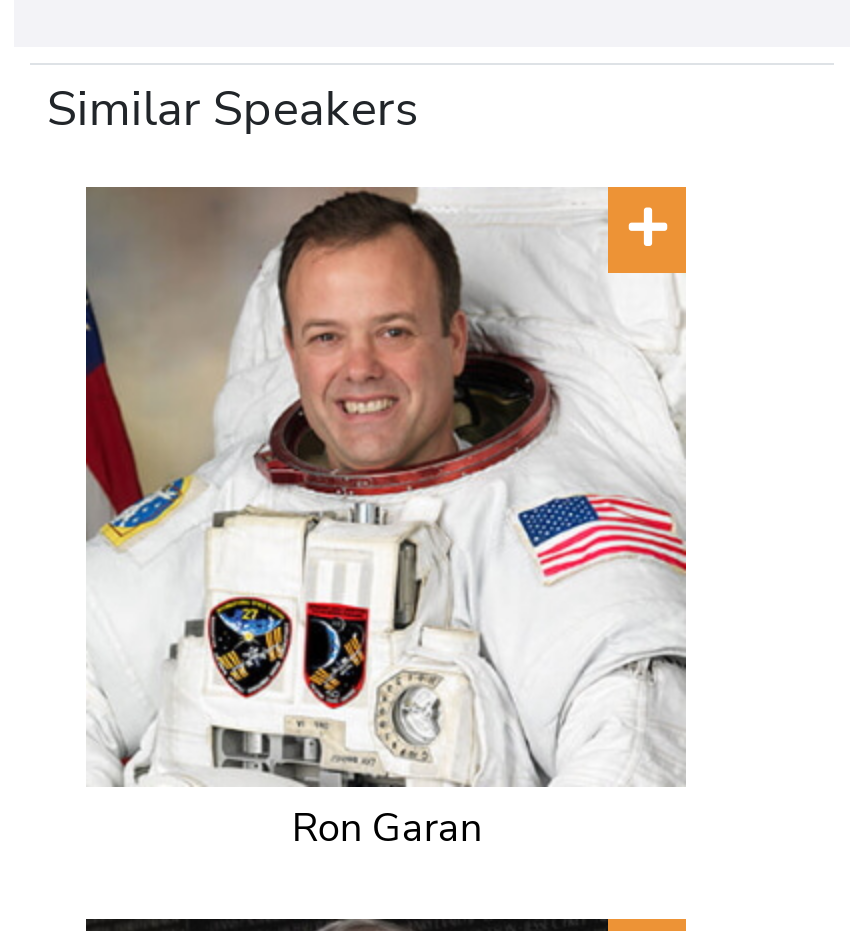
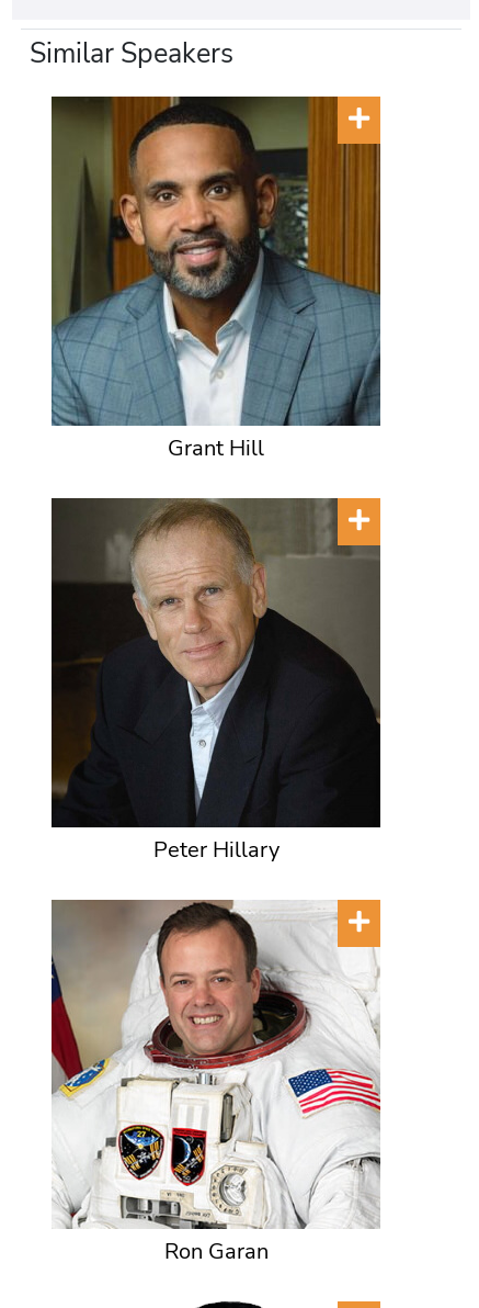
none -> [50,95,381,463] [image] | Grant Hill
none -> [52,497,381,864] [image] | Peter Hillary

